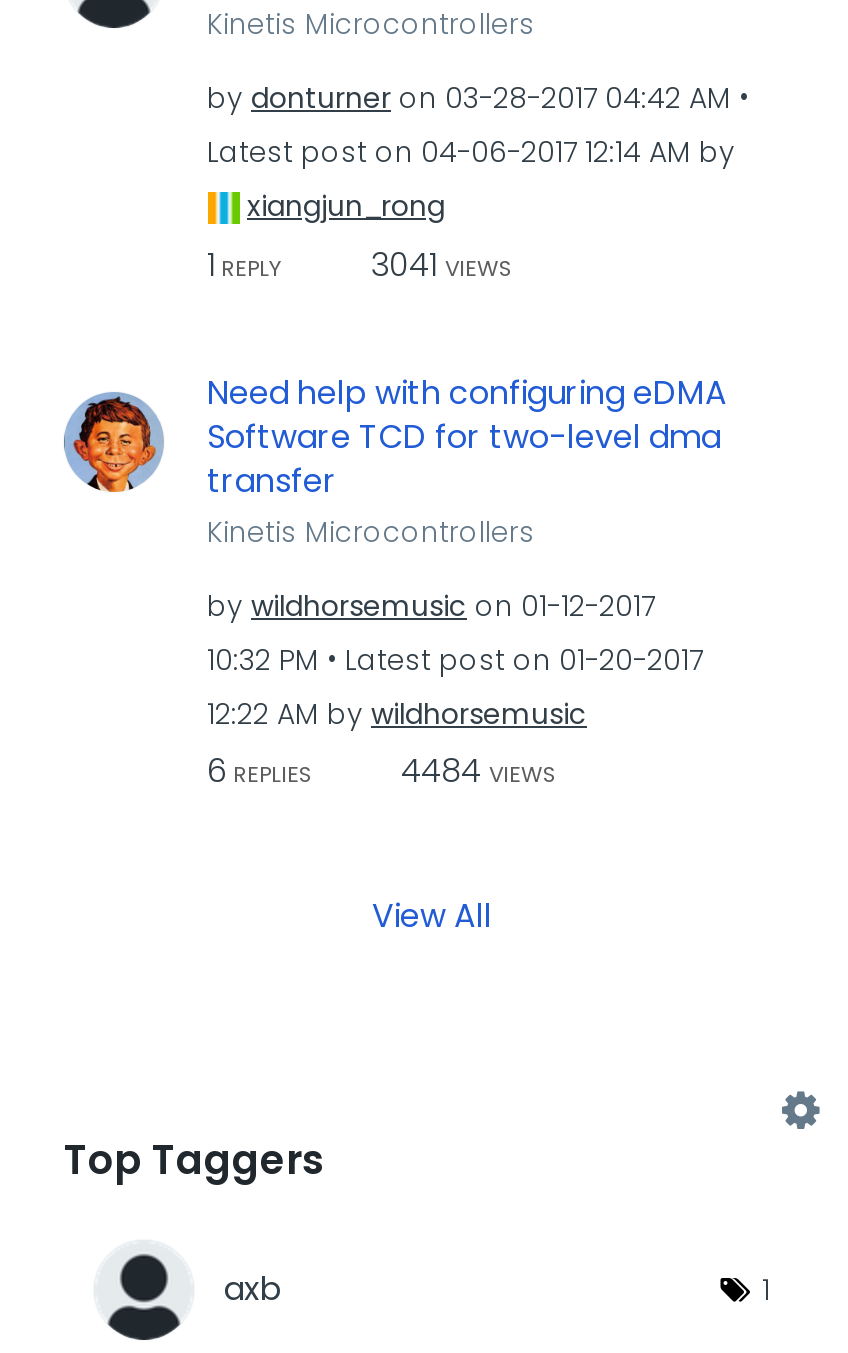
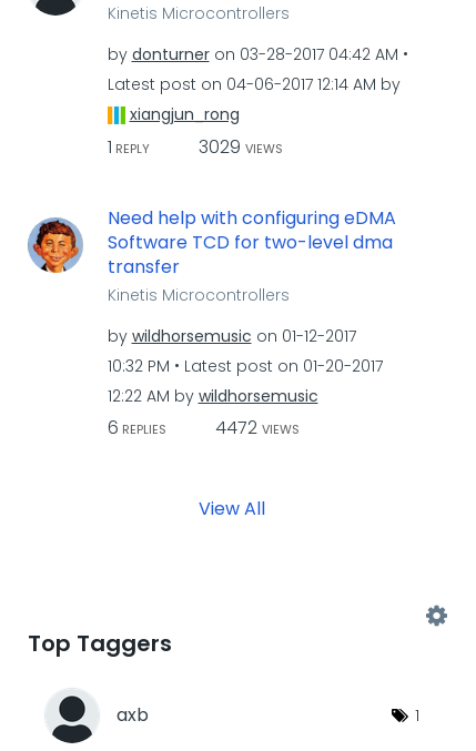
[207,241,513,287] 1 REPLY 3041 VIEWS -> [107,134,282,159] 1 REPLY 3029 VIEWS
[207,748,557,794] 6 REPLIES 4484 VIEWS -> [107,415,299,440] 6 REPLIES 4472 VIEWS

